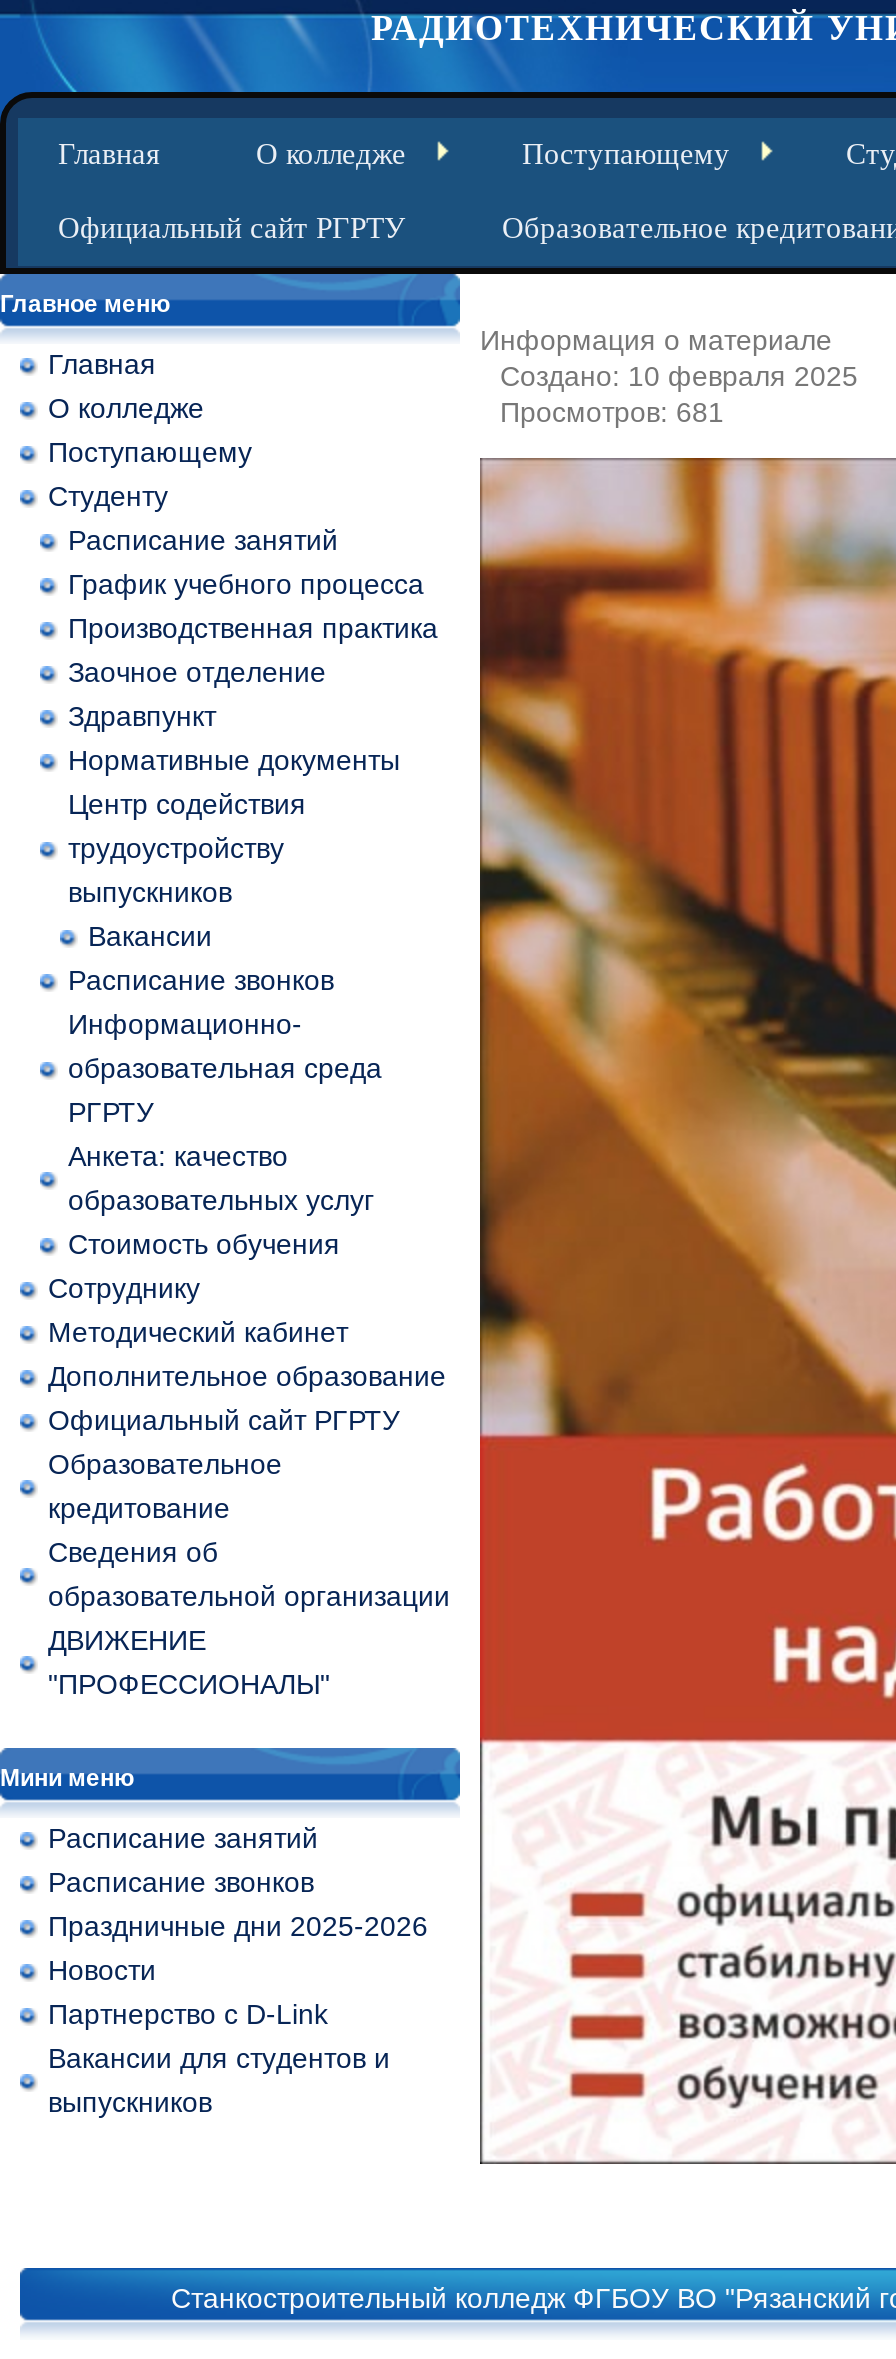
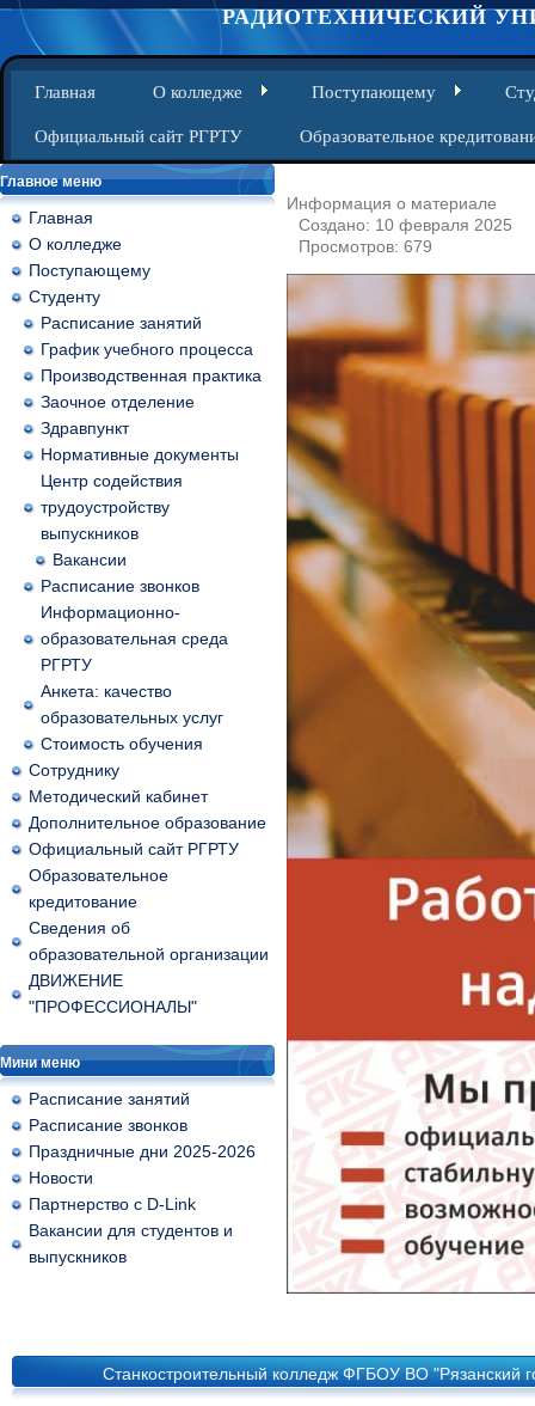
[500,396,724,428] Просмотров: 681 -> [299,237,432,256] Просмотров: 679

